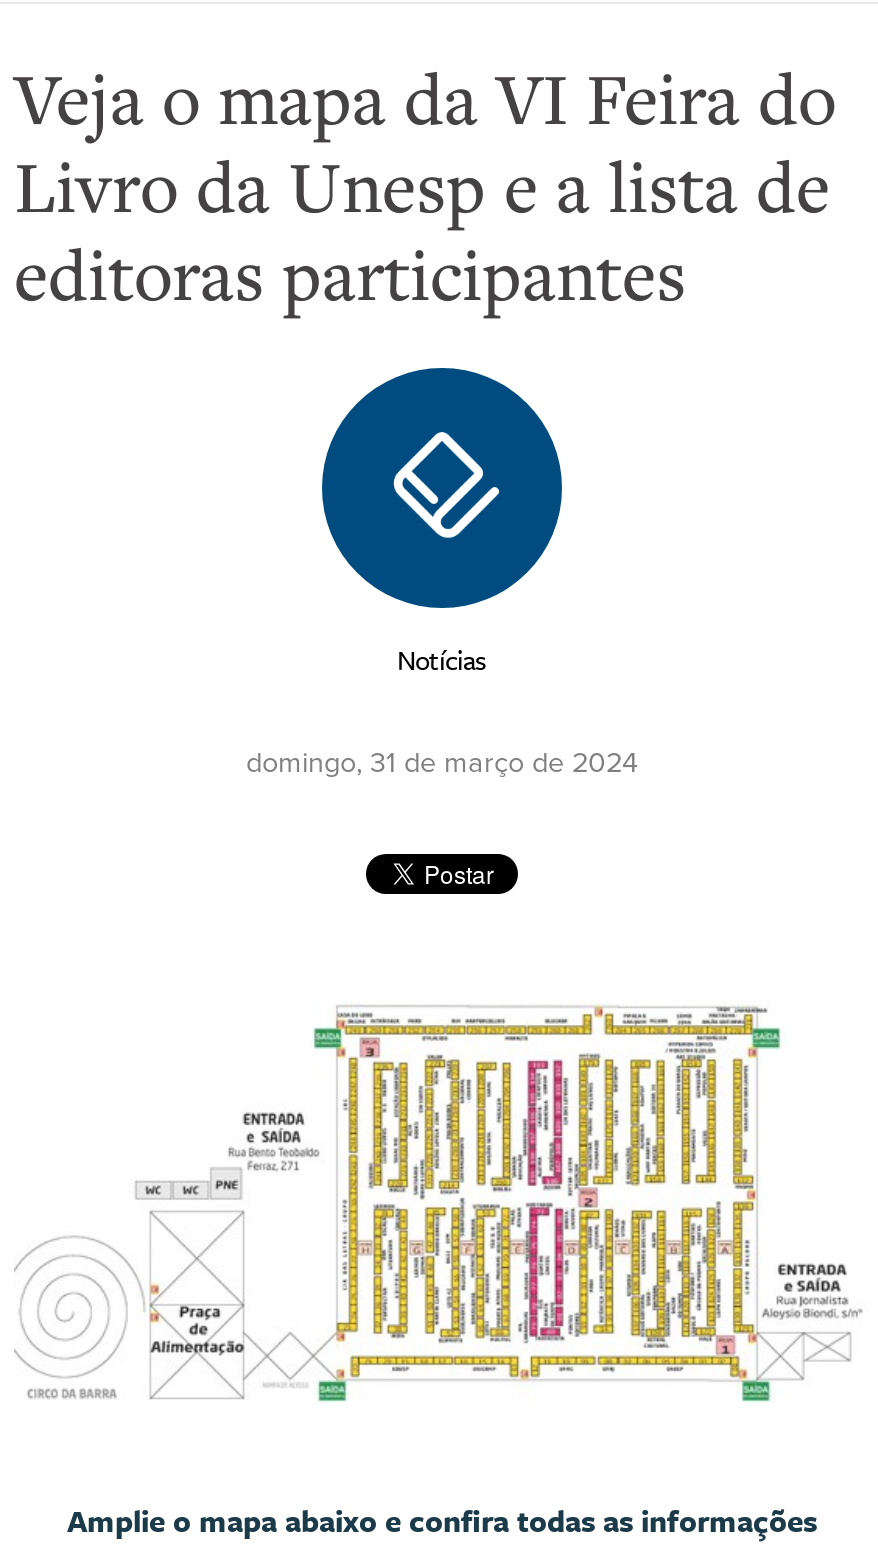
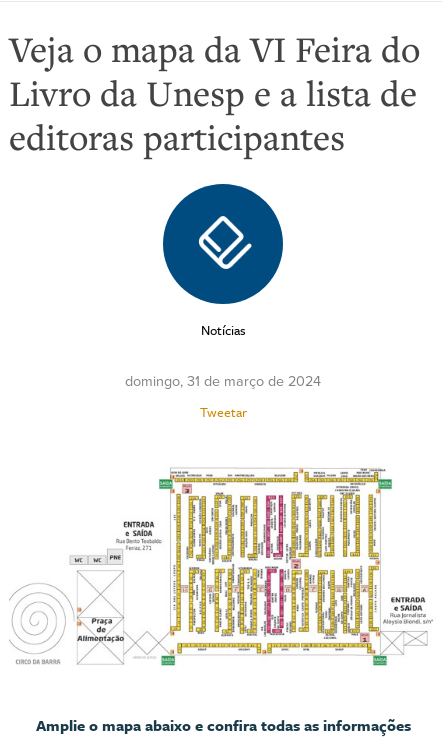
none -> [199,402,246,422] Tweetar

